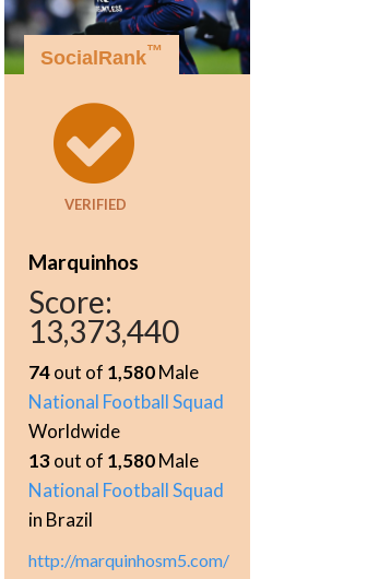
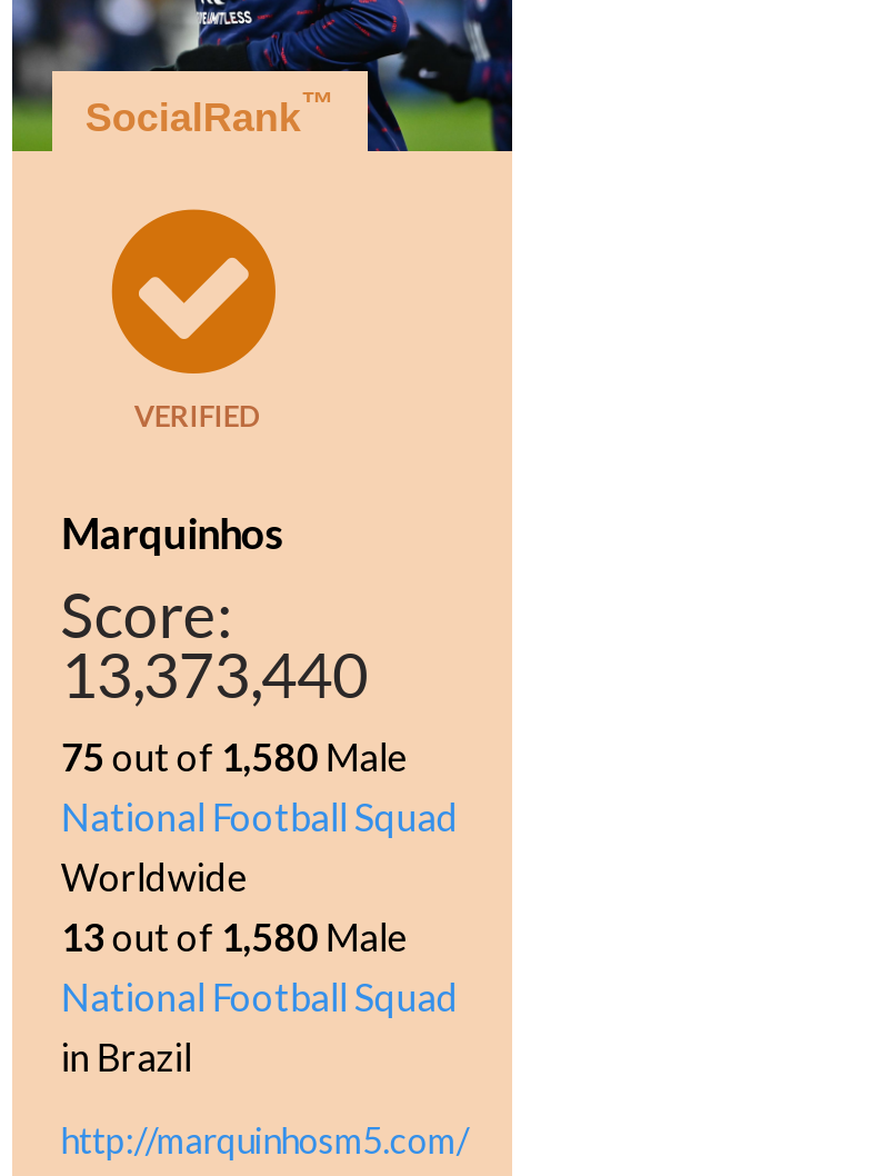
[28,360,199,383] 74 out of 1,580 Male -> [61,733,407,780] 75 out of 1,580 Male

